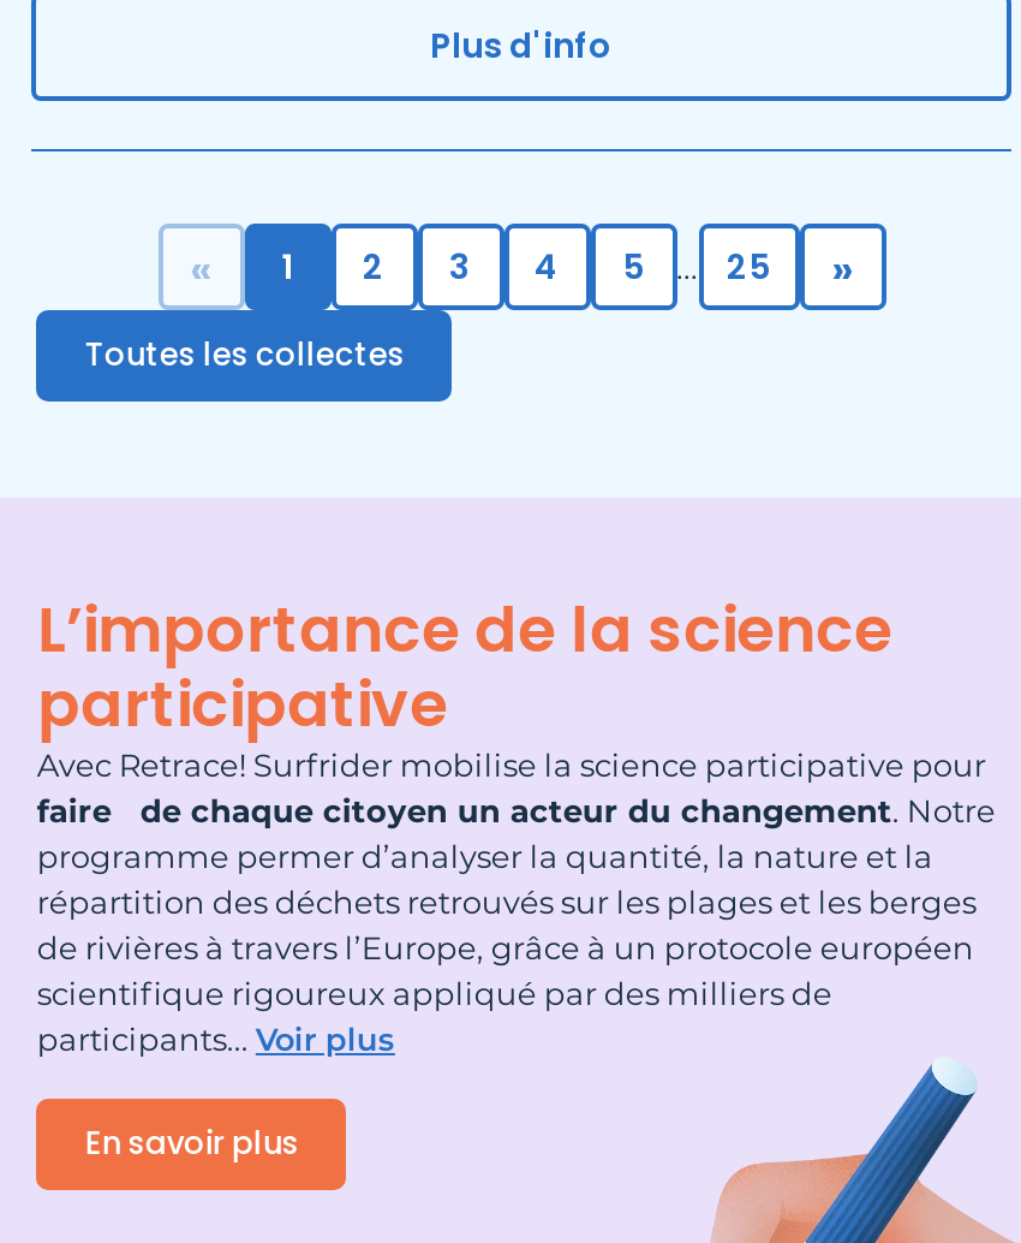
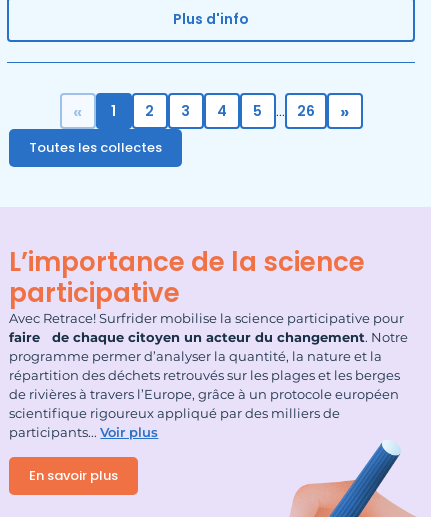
[727,243,770,291] 25 -> [296,101,314,121] 26

